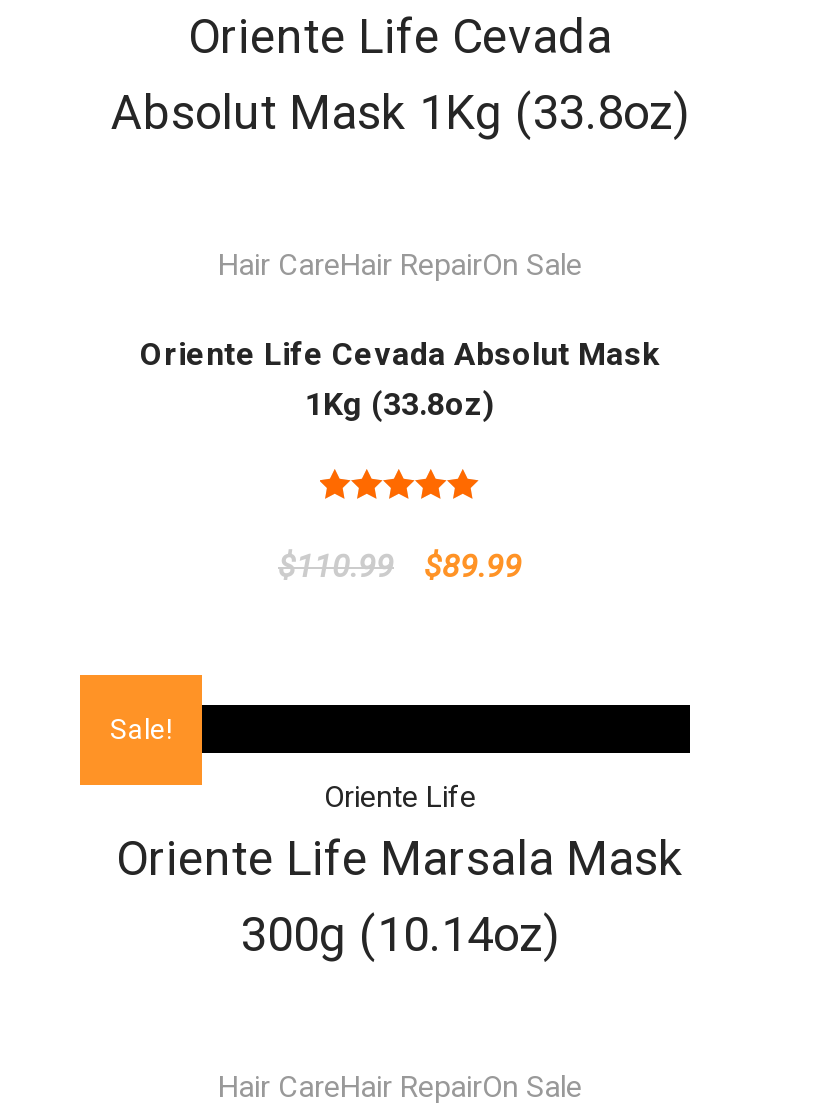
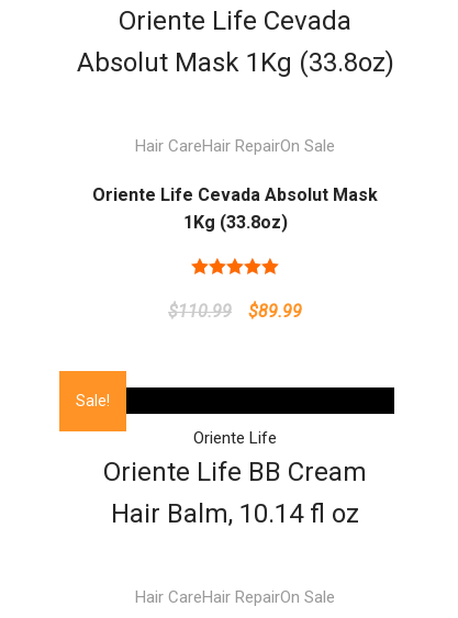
[116,830,684,962] Oriente Life Marsala Mask | 300g (10.14oz) -> [103,456,367,529] Oriente Life BB Cream | Hair Balm, 10.14 fl oz

